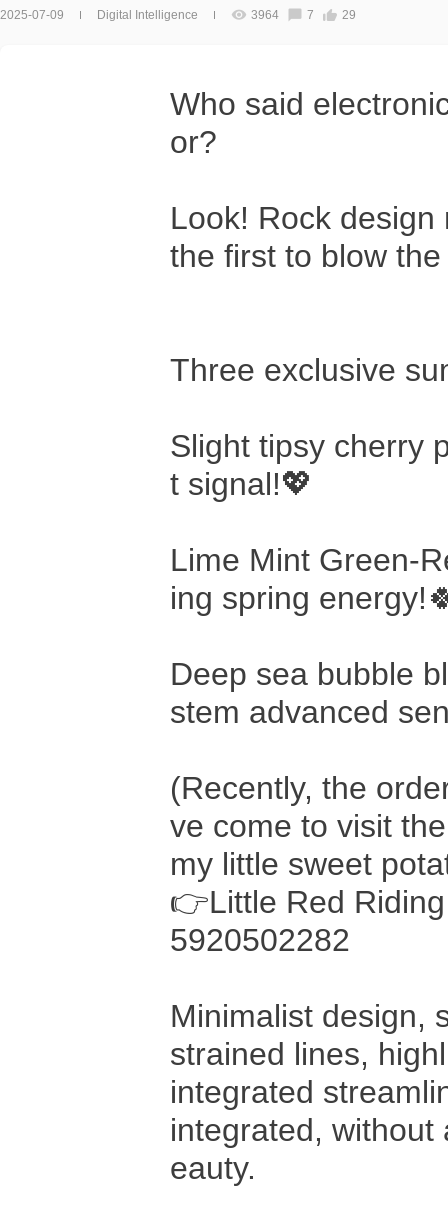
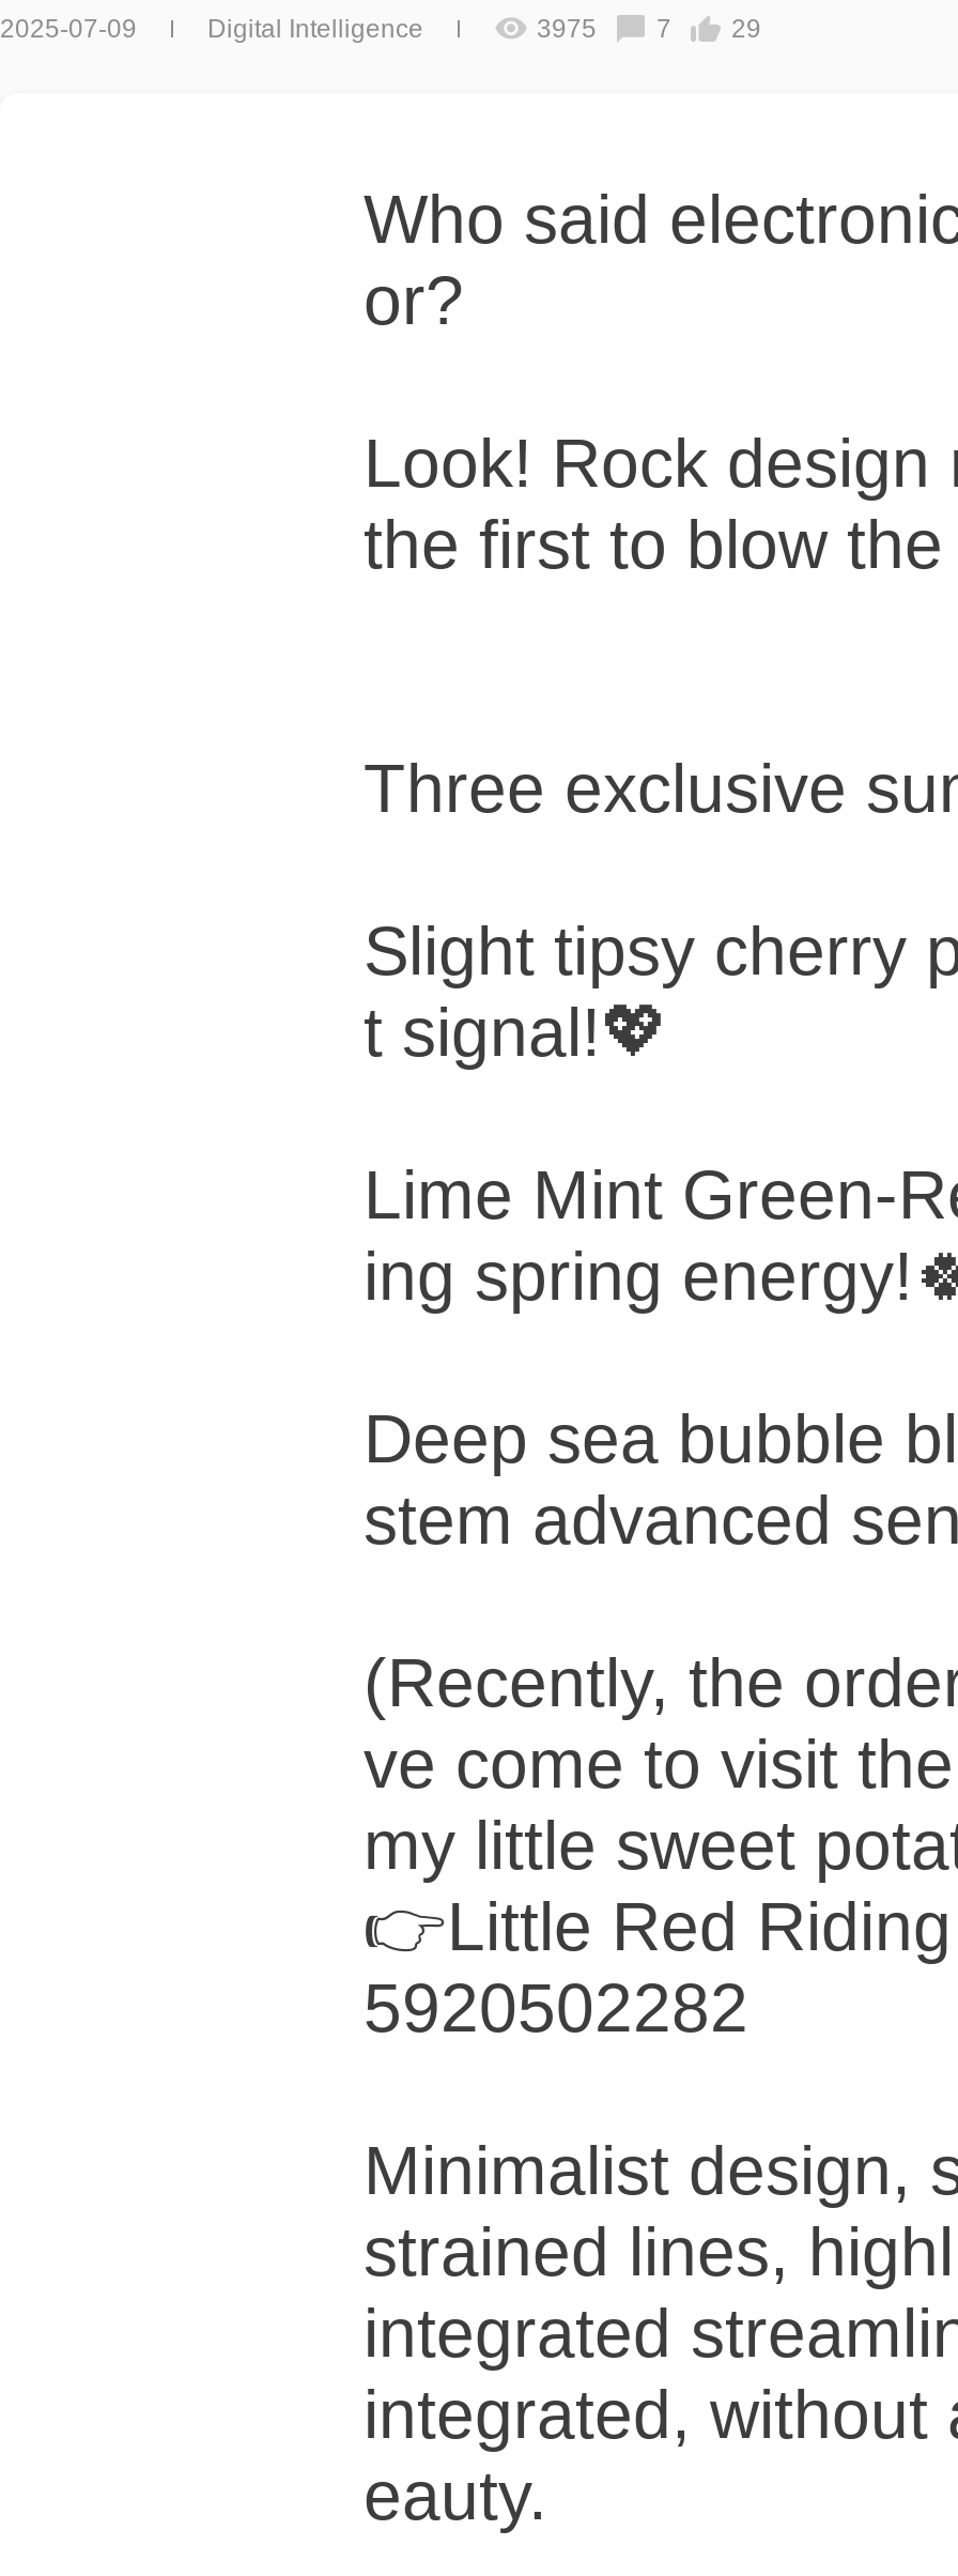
[251,8,356,22] 3964 7 29 -> [537,14,761,44] 3975 7 29

